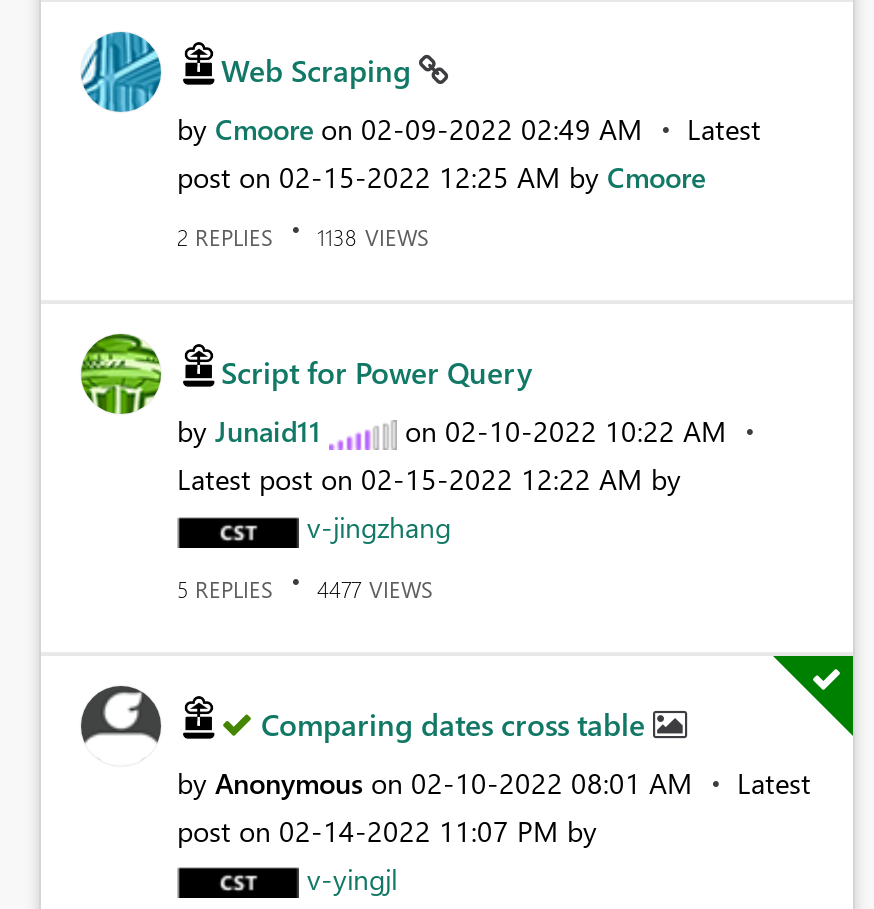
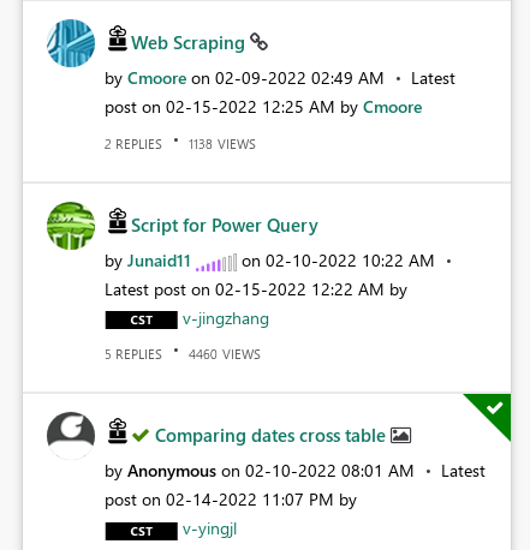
[177,574,433,604] 5 REPLIES 4477 VIEWS -> [105,345,261,363] 5 REPLIES 4460 VIEWS

